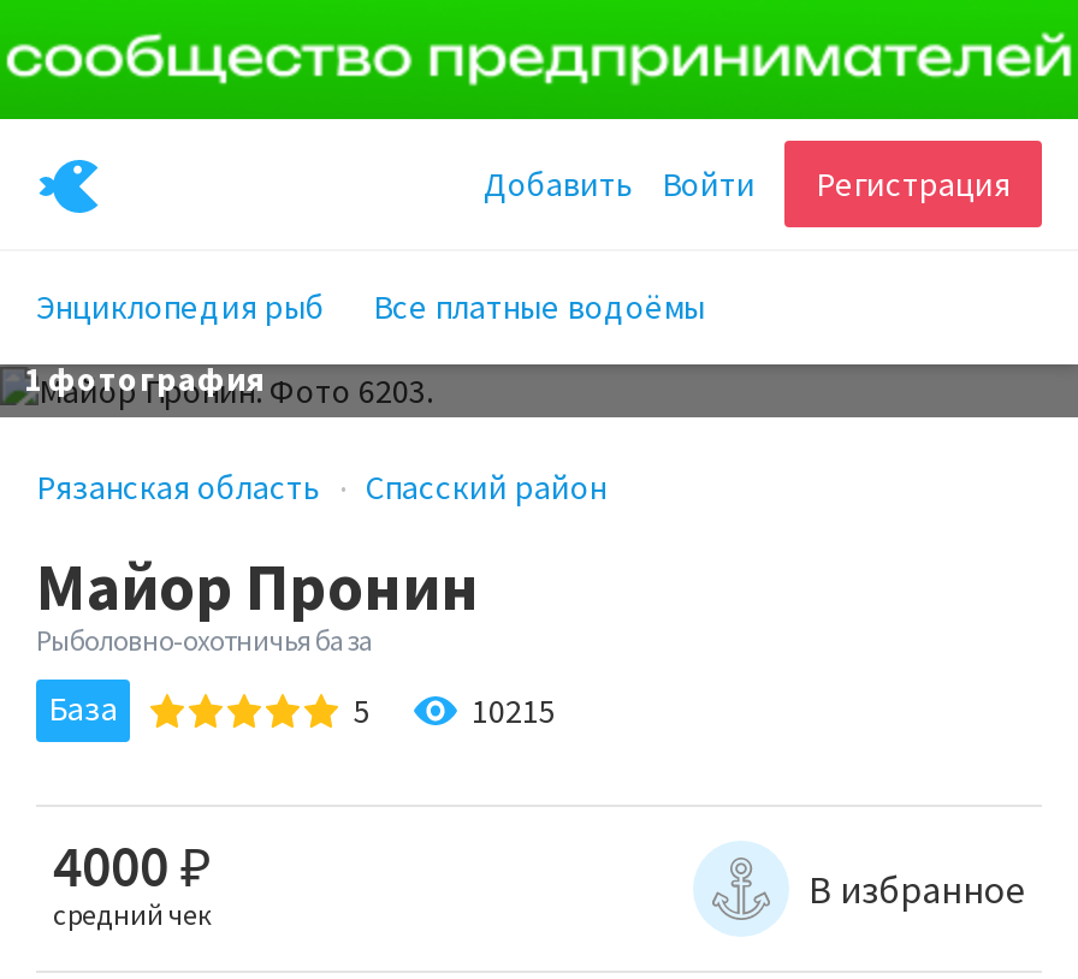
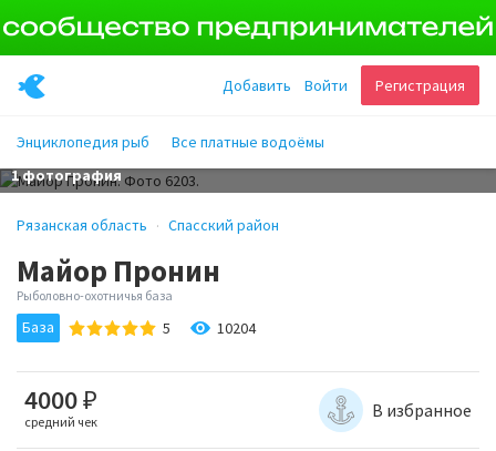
[472,688,556,731] 10215 -> [217,318,256,338] 10204

